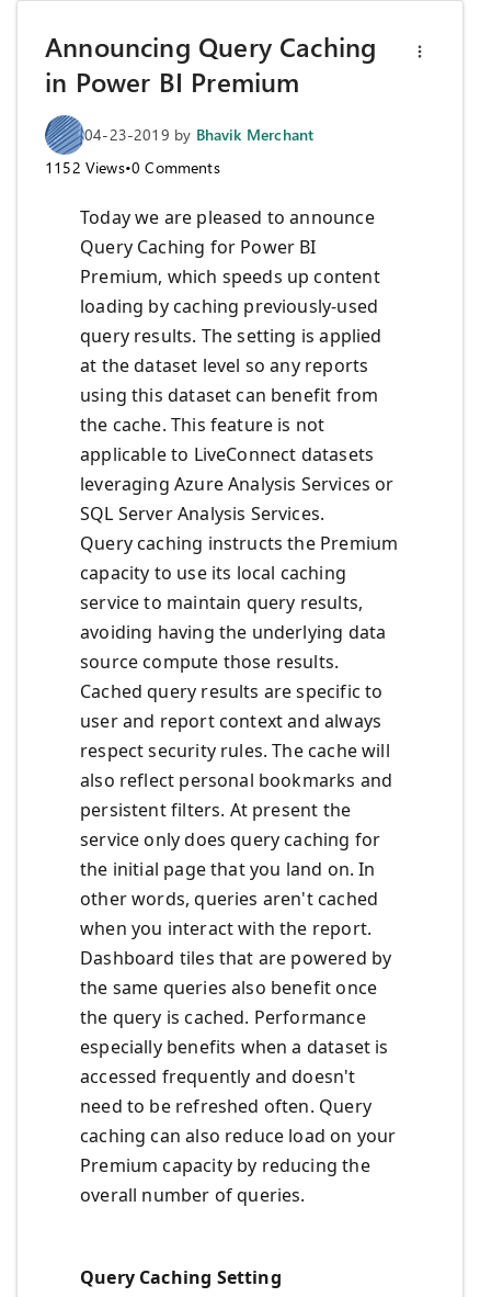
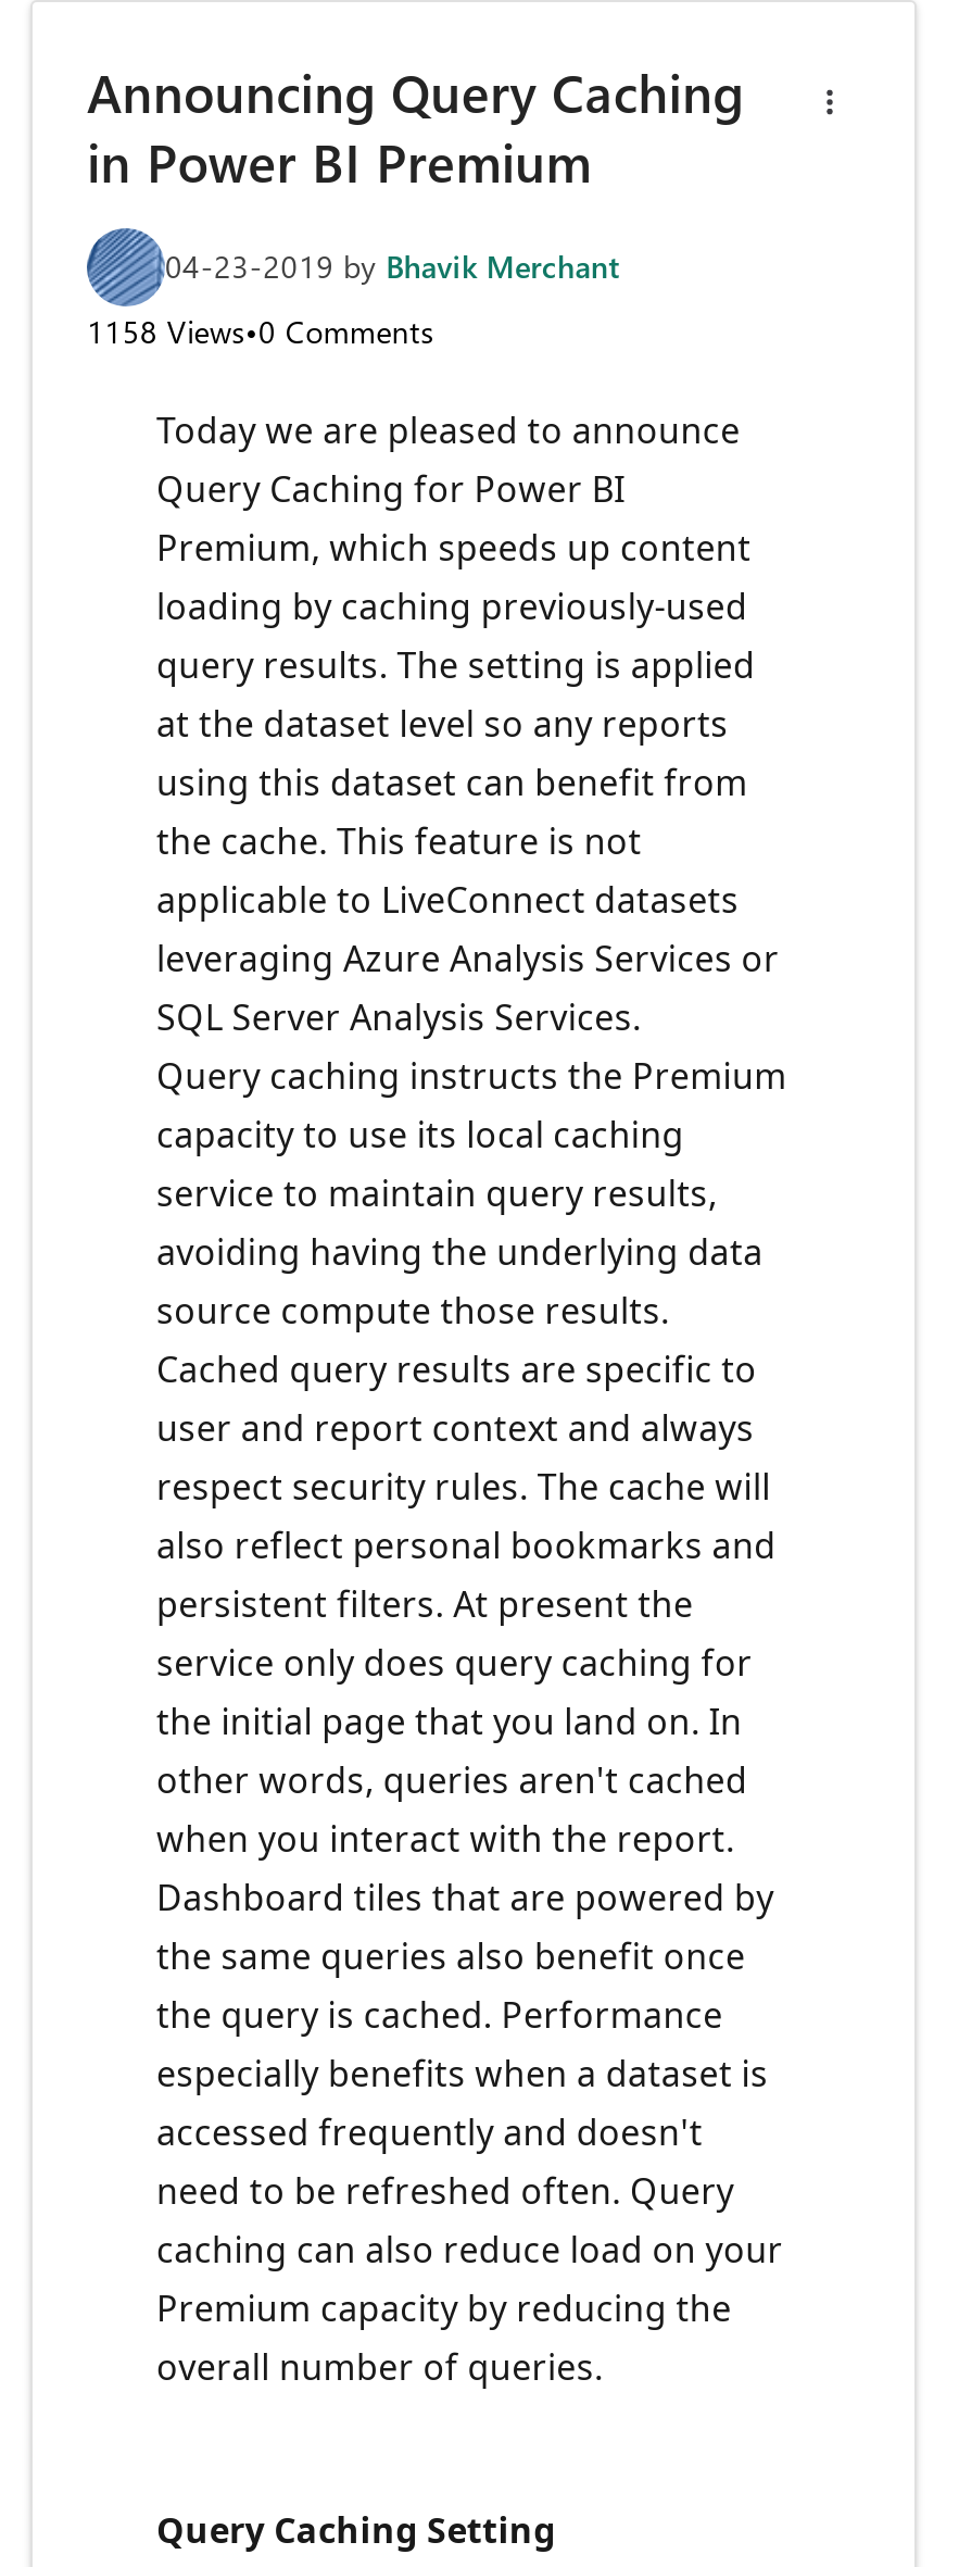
[45,157,220,178] 1152 Views•0 Comments -> [87,312,434,353] 1158 Views•0 Comments

